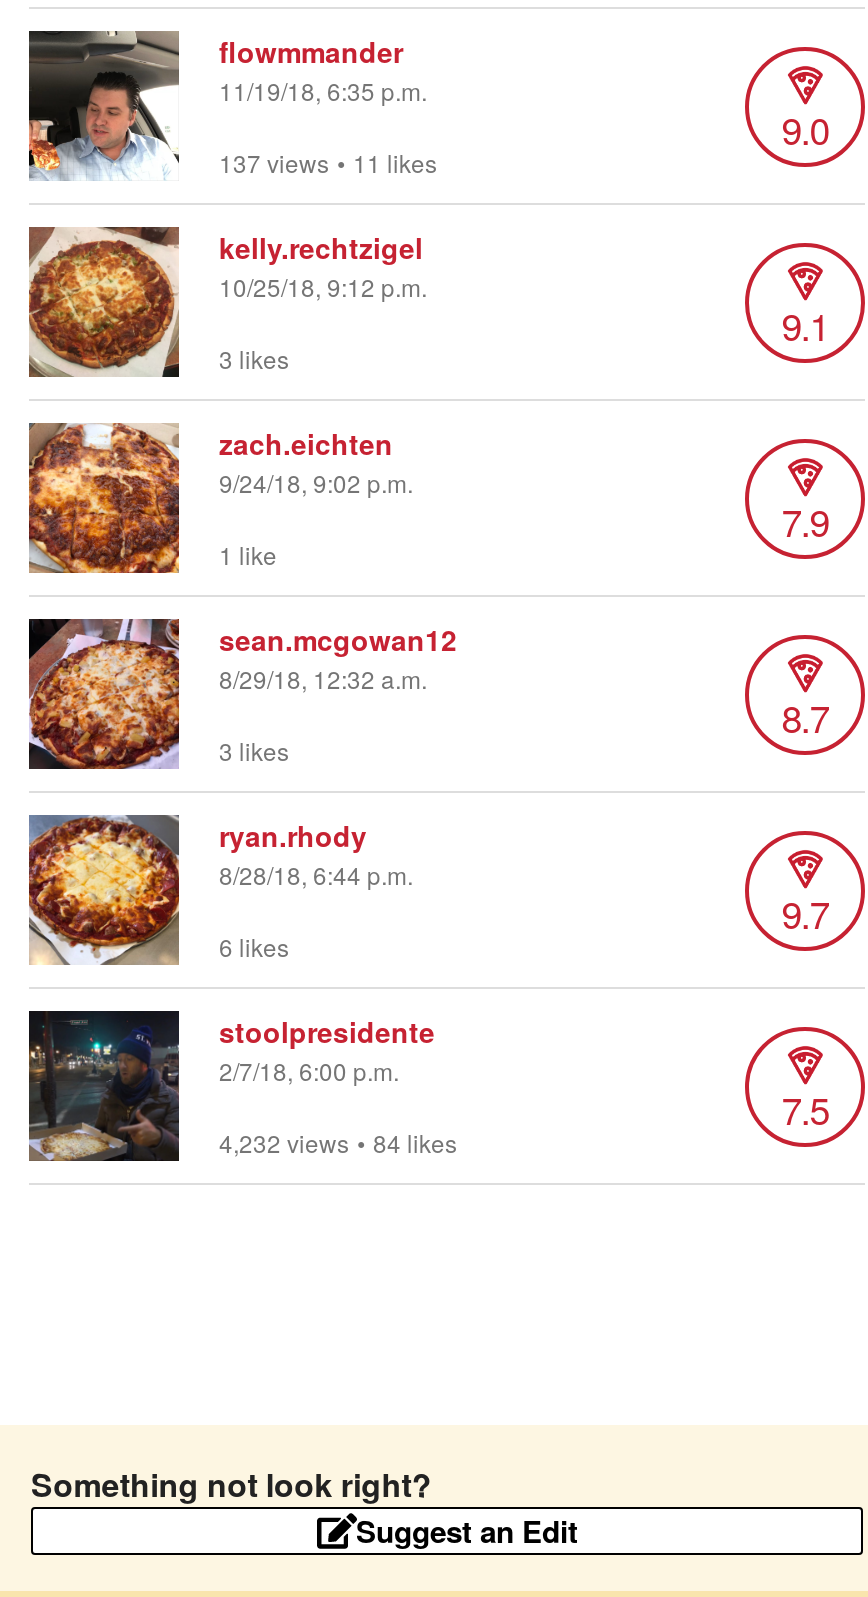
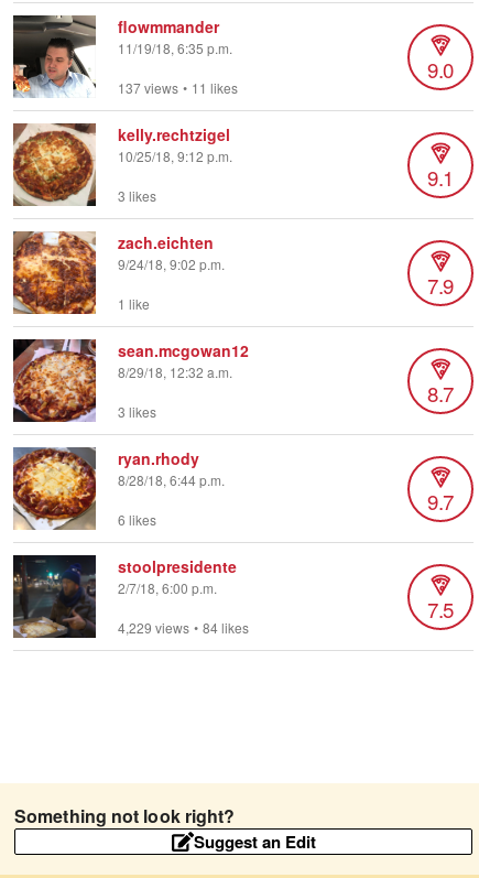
[219,1125,457,1159] 4,232 views • 84 likes -> [118,618,249,637] 4,229 views • 84 likes

